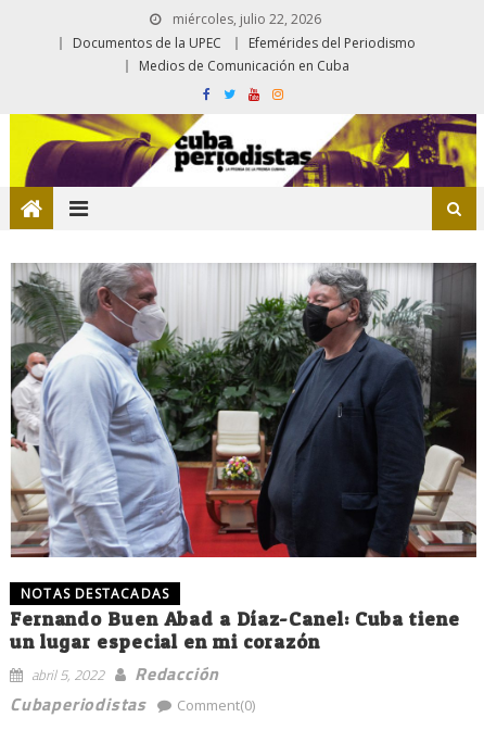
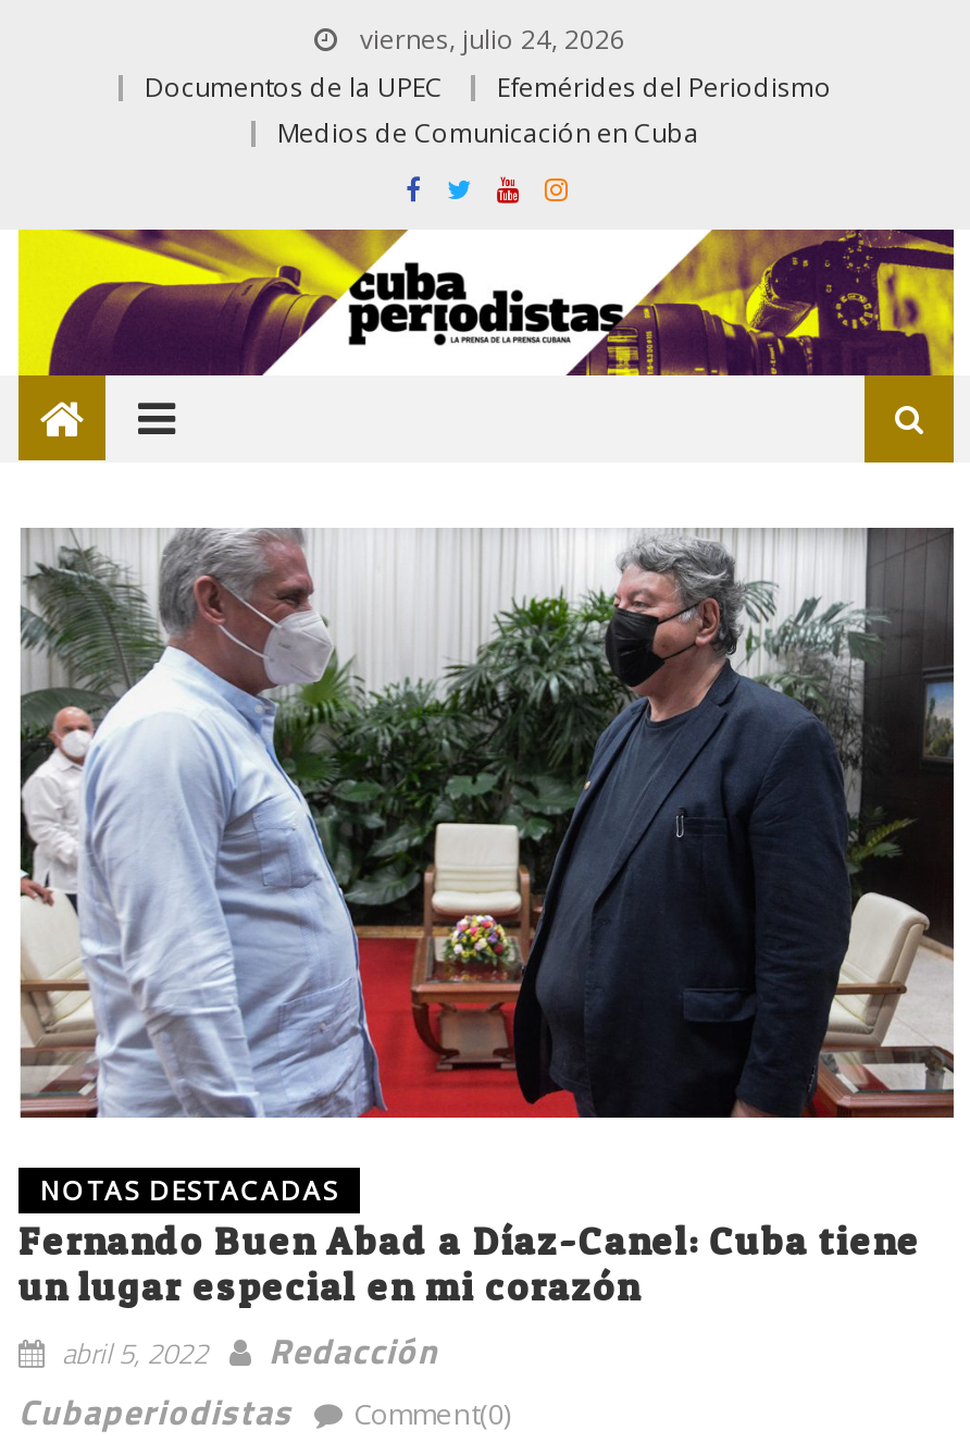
[169,10,321,28] miércoles, julio 22, 2026 -> [353,21,625,58] viernes, julio 24, 2026

